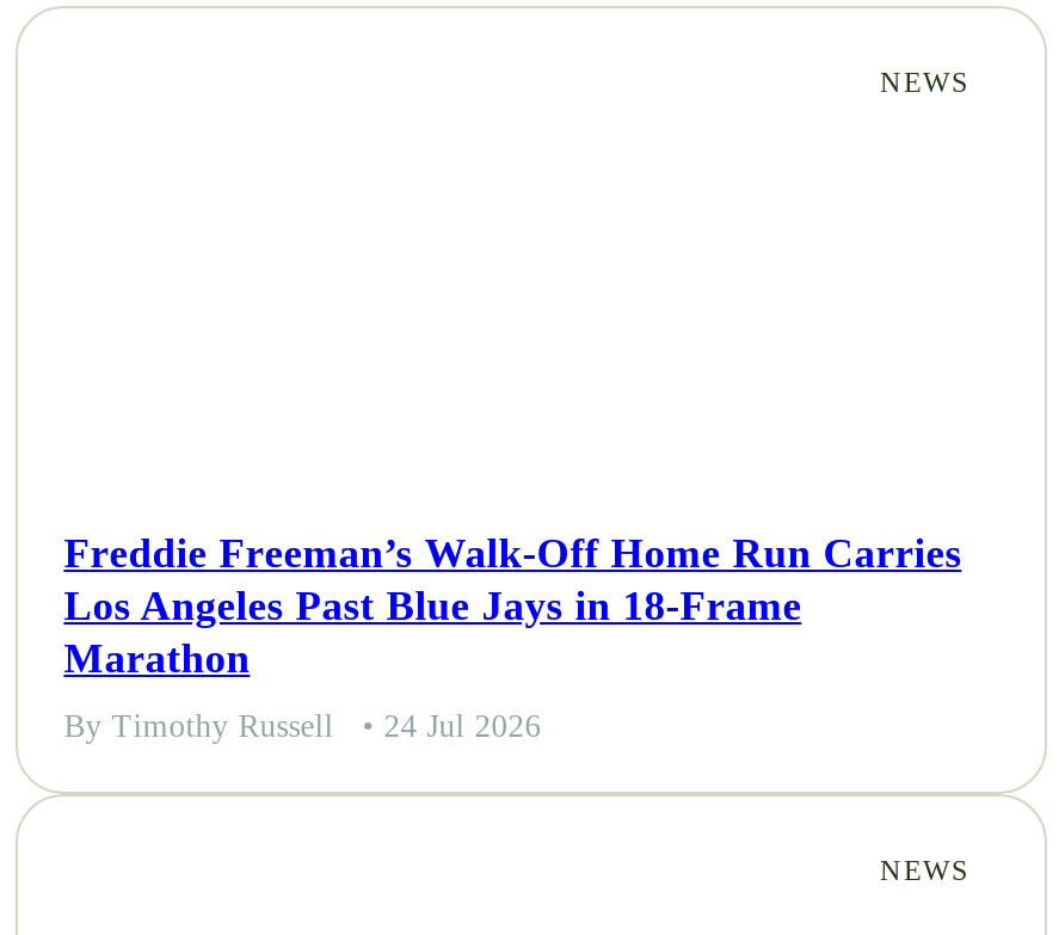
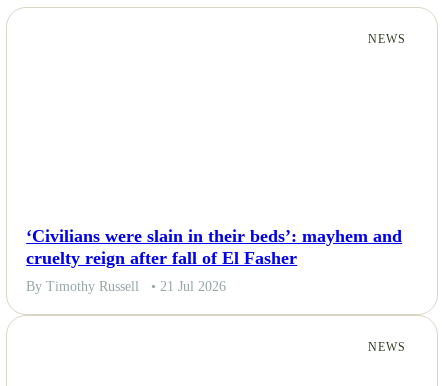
[64,529,962,681] Freddie Freeman’s Walk-Off Home Run Carries | Los Angeles Past Blue Jays in 18-Frame | Marathon -> [26,226,402,268] ‘Civilians were slain in their beds’: mayhem and | cruelty reign after fall of El Fasher
[64,708,541,743] By Timothy Russell • 24 Jul 2026 -> [26,279,226,294] By Timothy Russell • 21 Jul 2026

